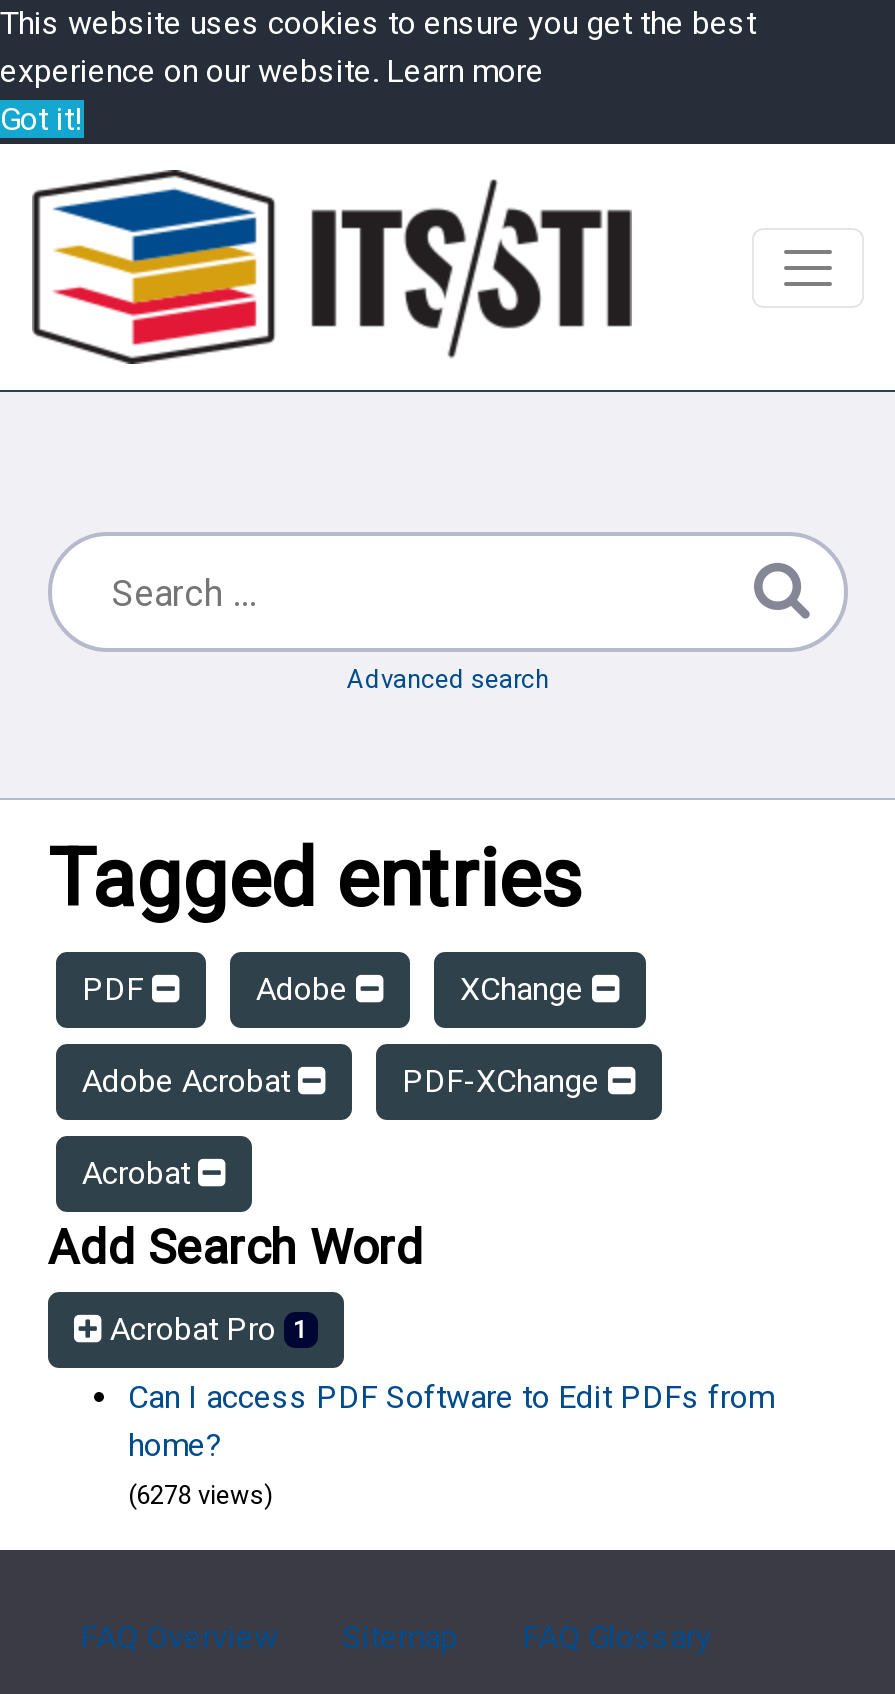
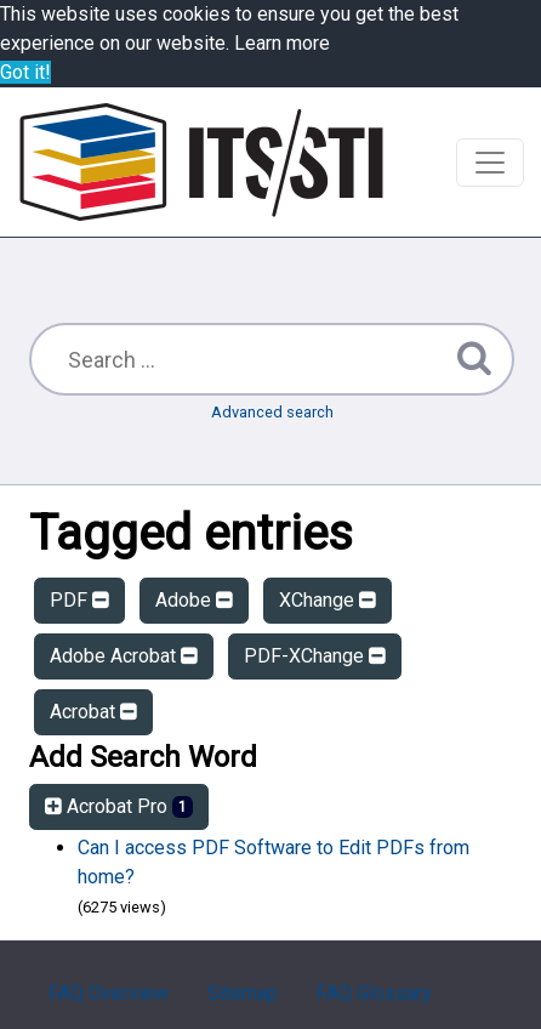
[128,1480,274,1510] (6278 views) -> [78,898,166,916] (6275 views)

